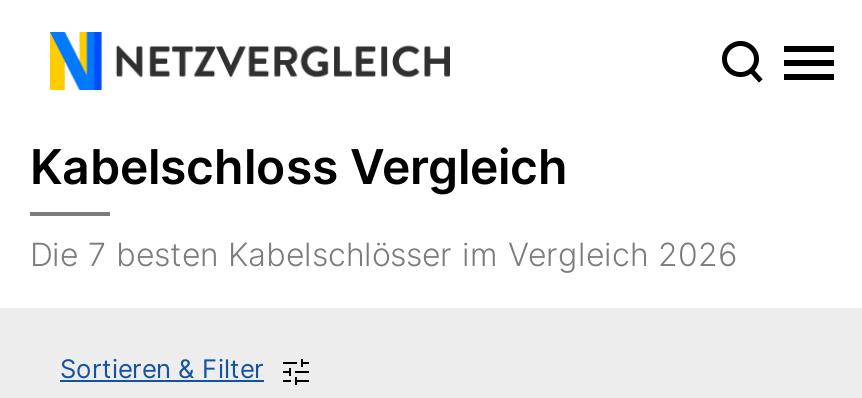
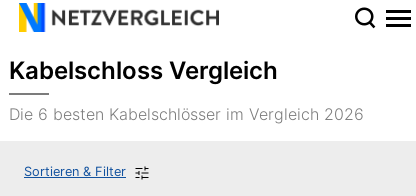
[30,234,738,274] Die 7 besten Kabelschlösser im Vergleich 2026 -> [9,104,364,124] Die 6 besten Kabelschlösser im Vergleich 2026

